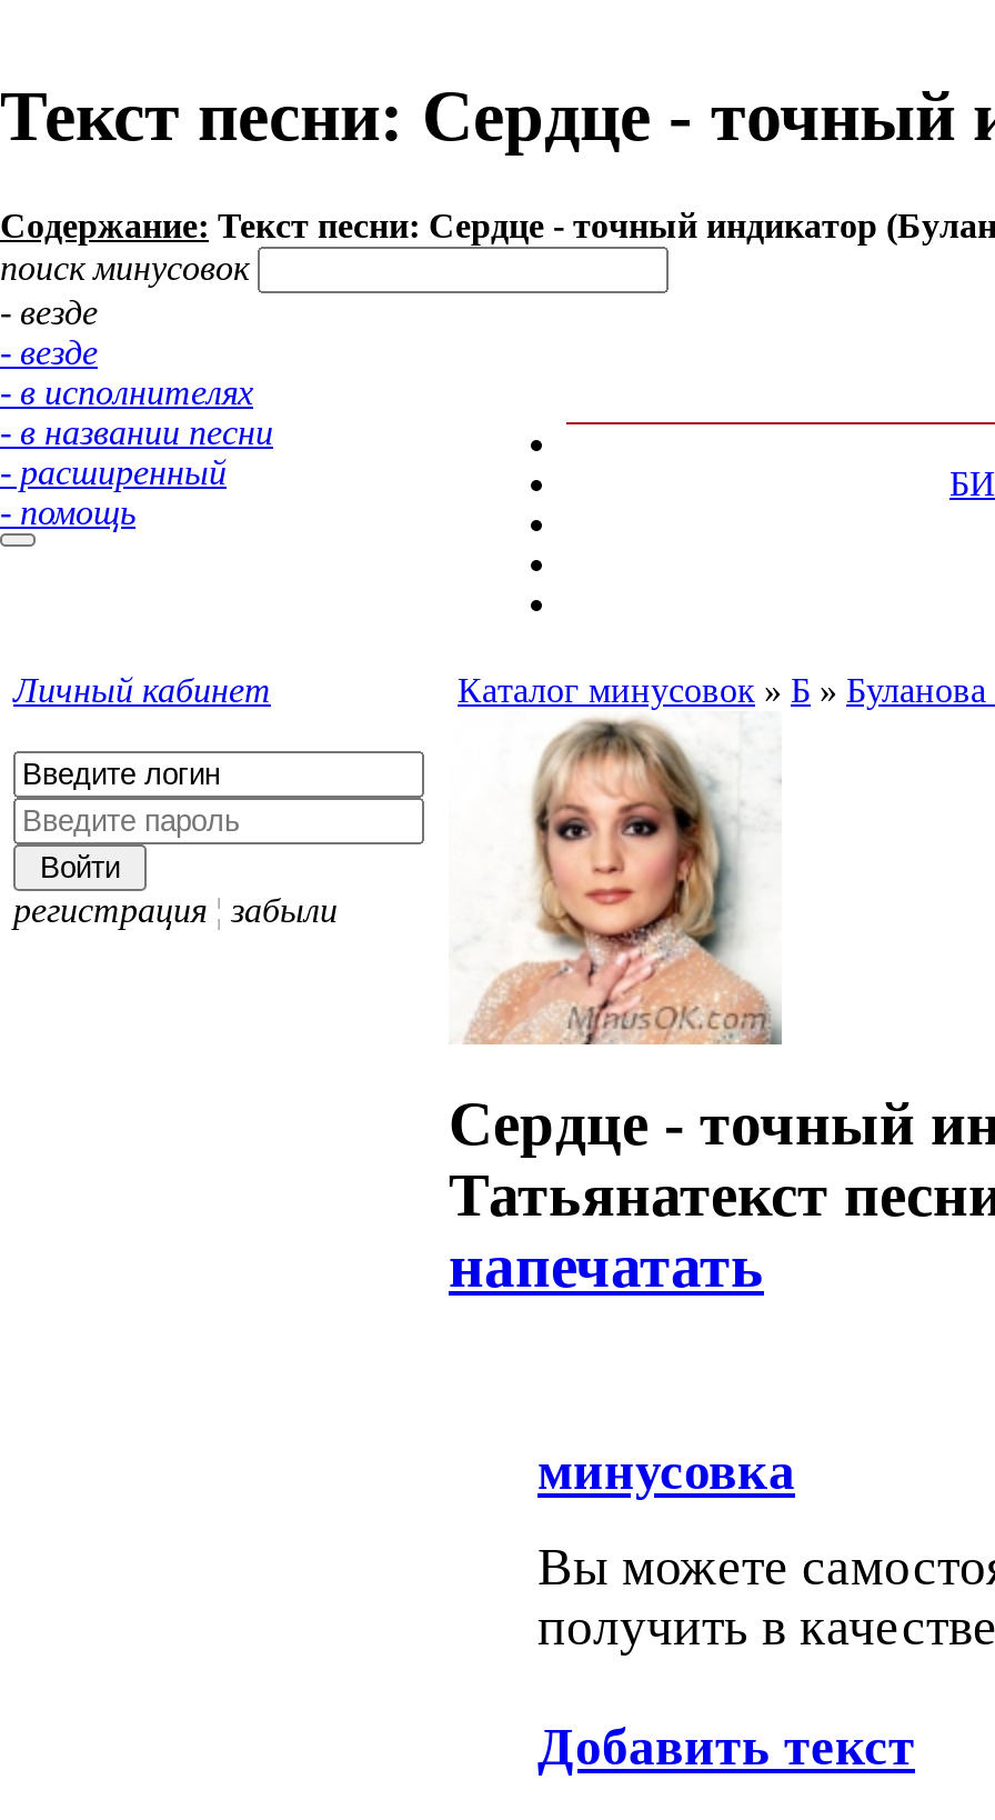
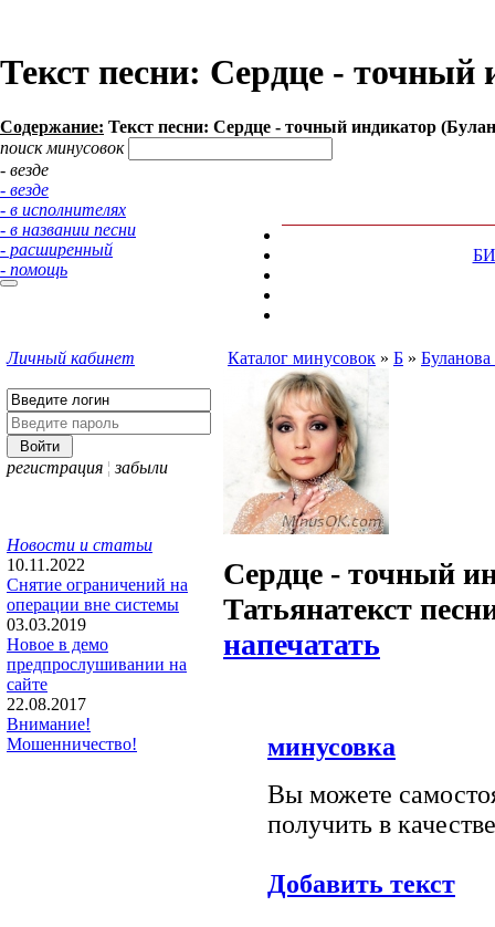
none -> [7,535,188,753] Новости и статьи | 10.11.2022 | Снятие ограничений на | операции вне системы | 03.03.2019 | Новое в демо | предпрослушивании на | сайте | 22.08.2017 | Внимание! | Мошенничество!

